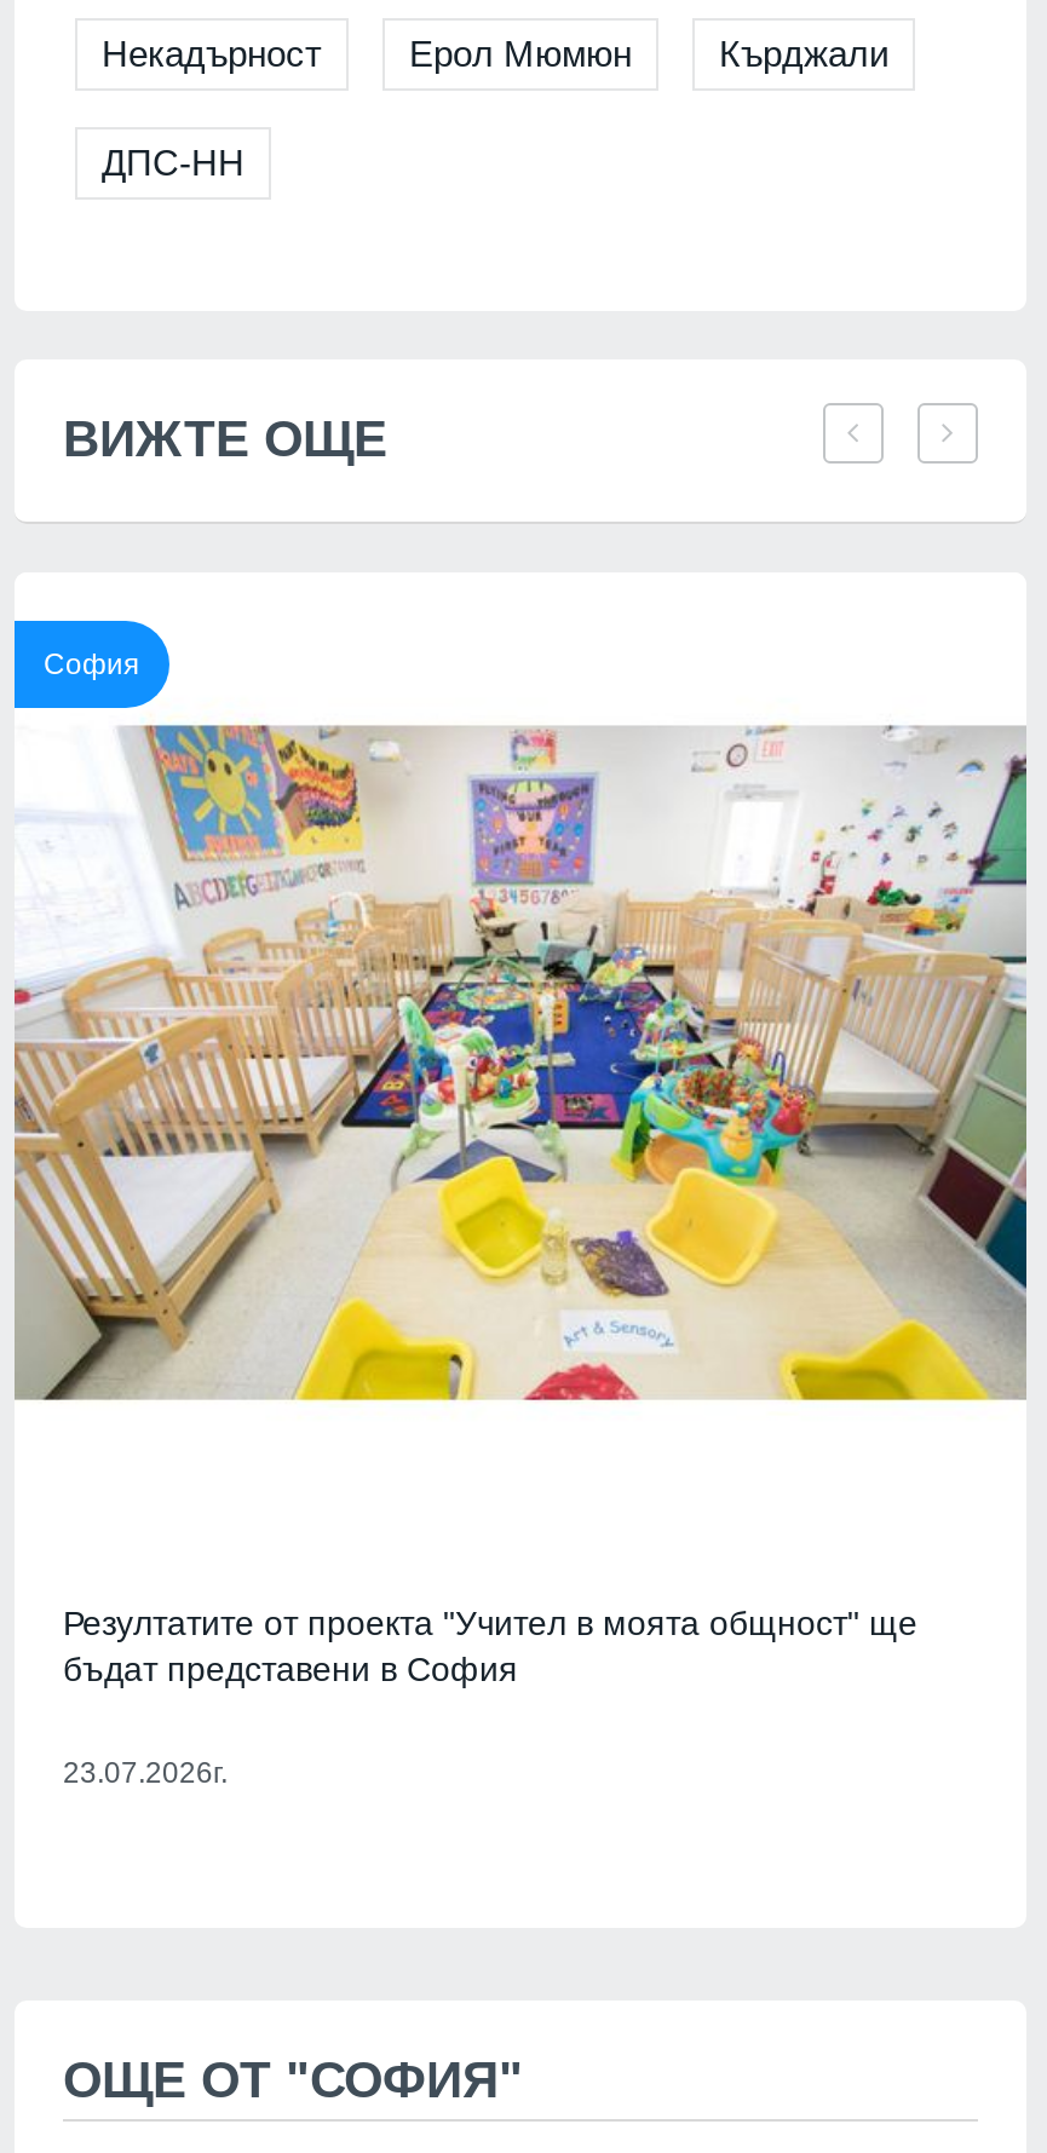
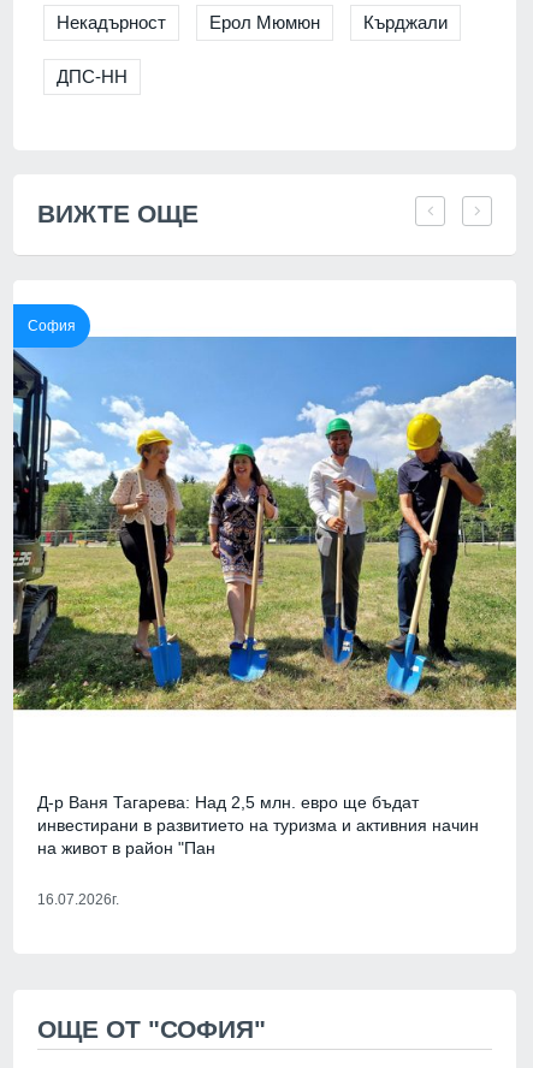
[12,686,1029,1439] [image] -> [12,336,517,712] [image]
[63,1604,917,1689] Резултатите от проекта "Учител в моята общност" ще | бъдат представени в София -> [37,793,479,858] Д-р Ваня Тагарева: Над 2,5 млн. евро ще бъдат | инвестирани в развитието на туризма и активния начин | на живот в район "Пан
[63,1757,228,1790] 23.07.2026г. -> [37,891,119,908] 16.07.2026г.

